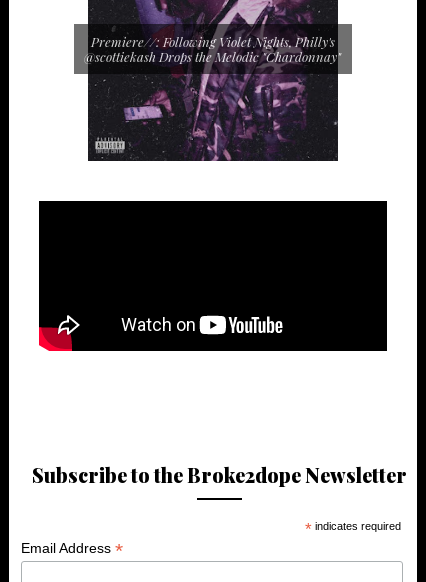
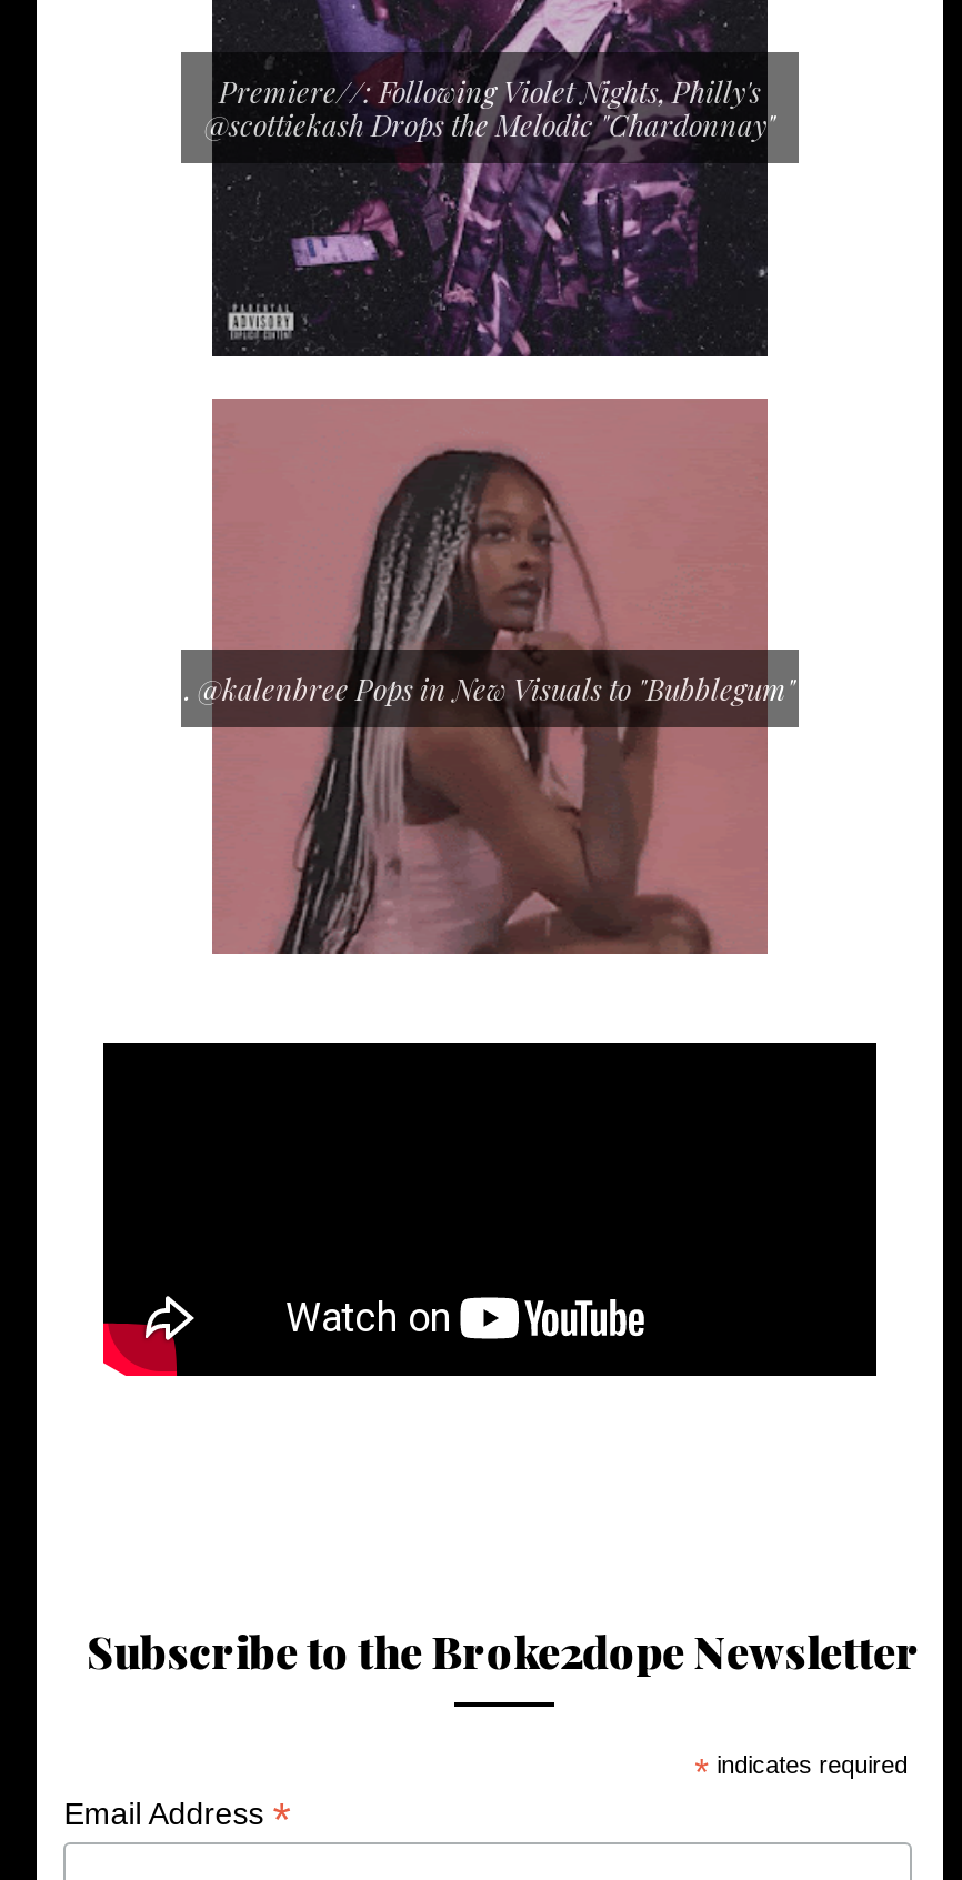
none -> [181,724,799,955] [image]
none -> [184,398,795,707] [image] | . @kalenbree Pops in New Visuals to "Bubblegum"

